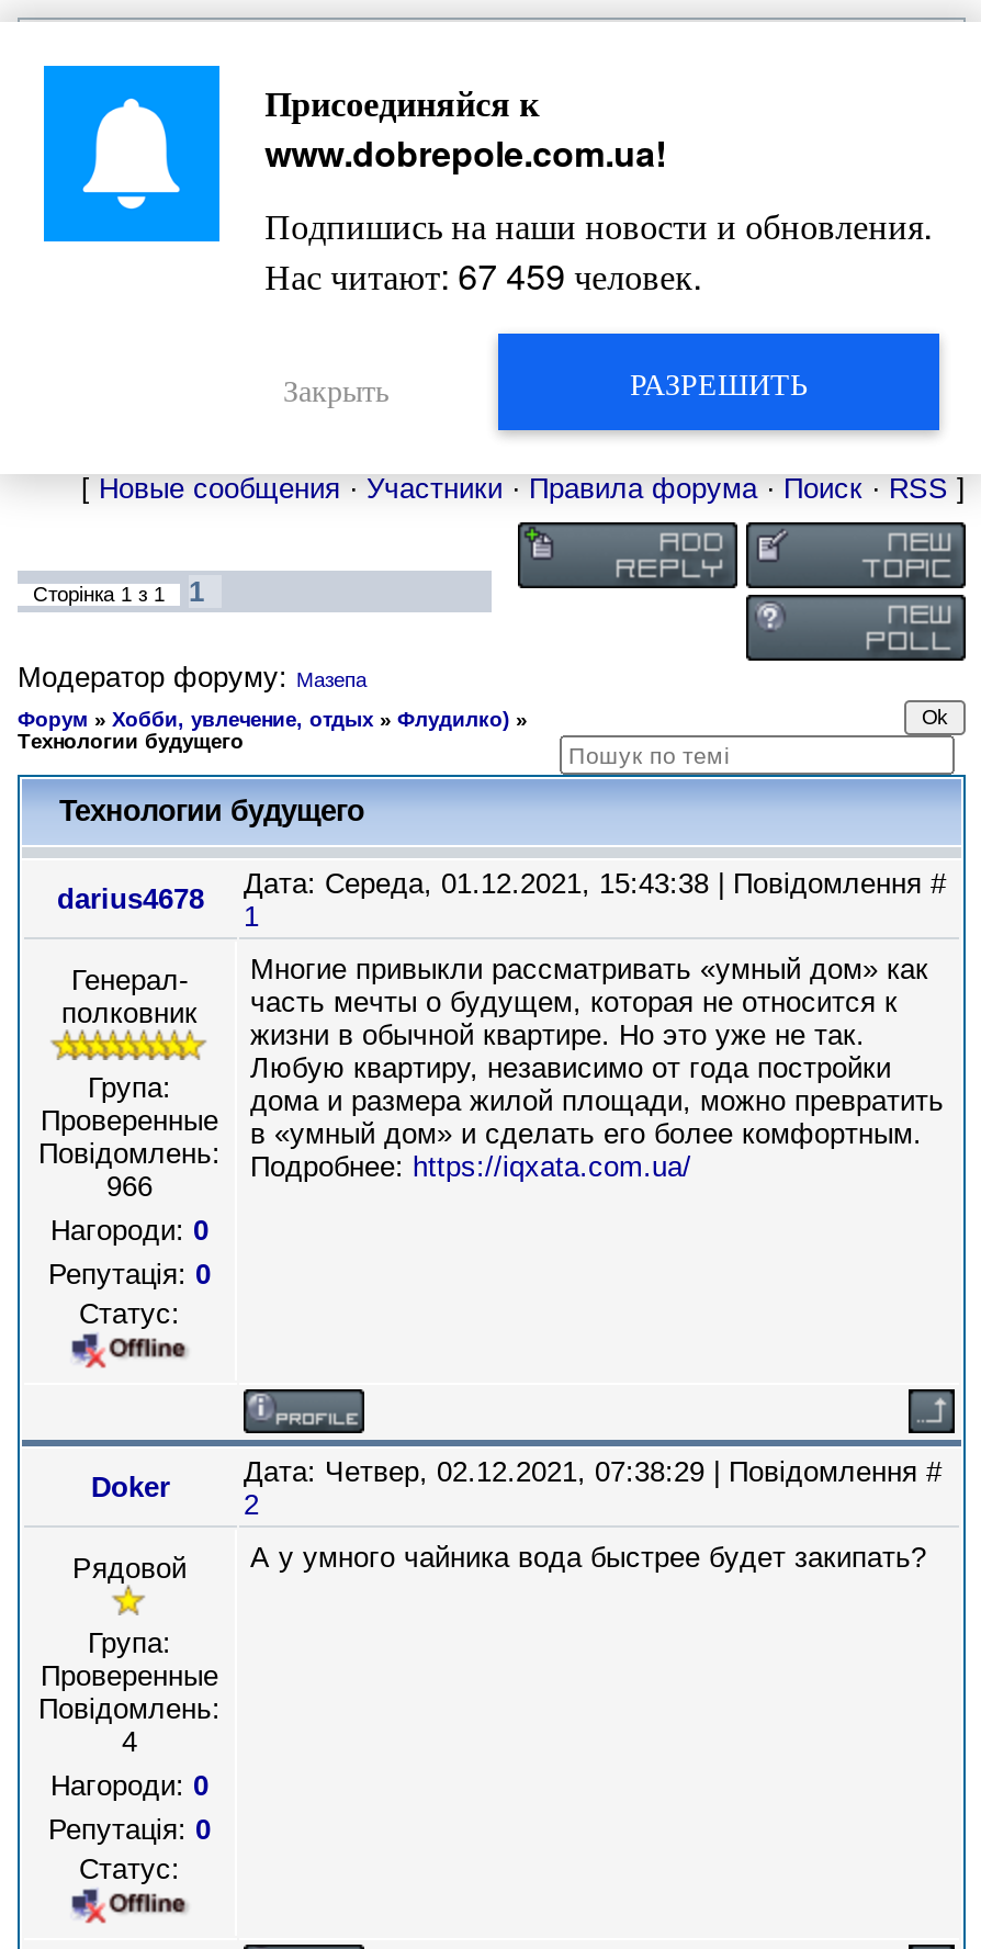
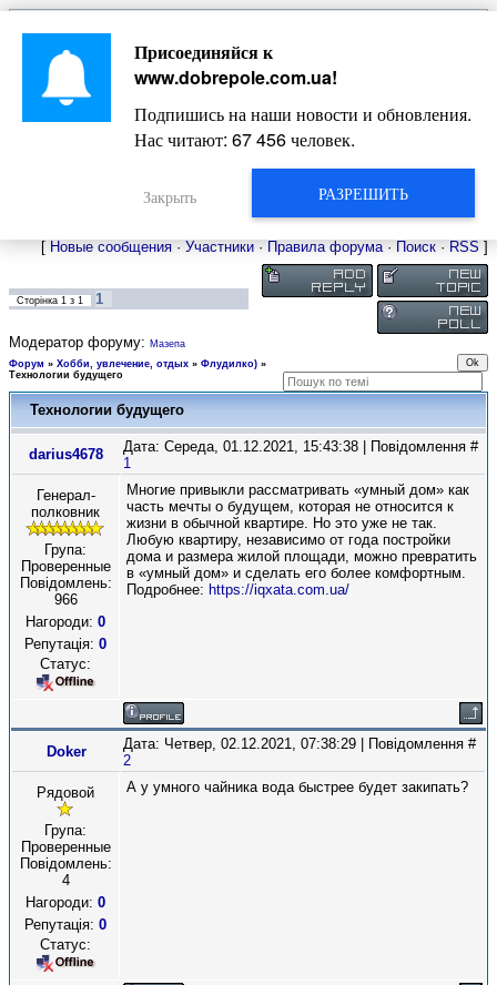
[265,250,701,301] Нас читают: 67 459 человек. -> [134,126,355,152] Нас читают: 67 456 человек.

